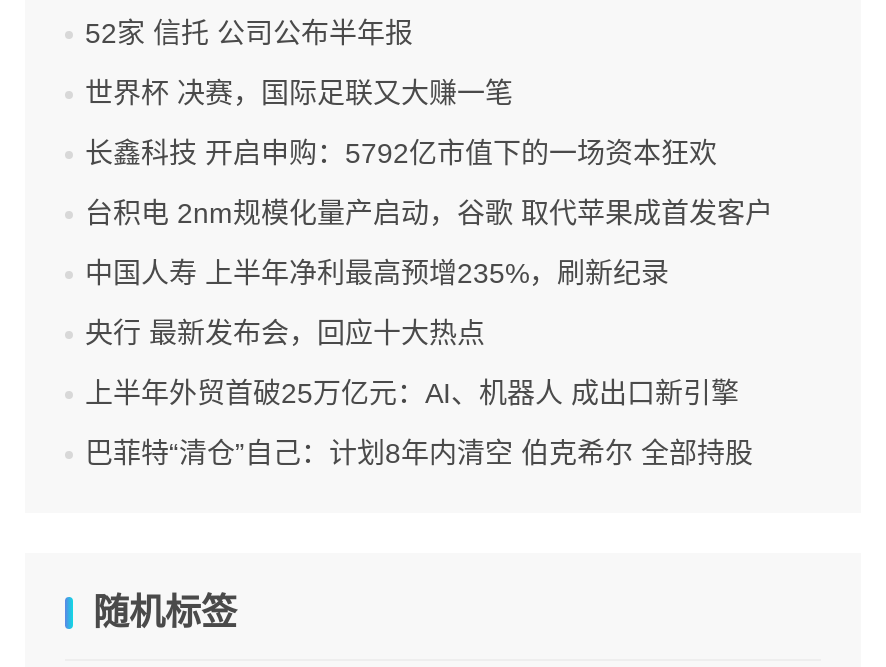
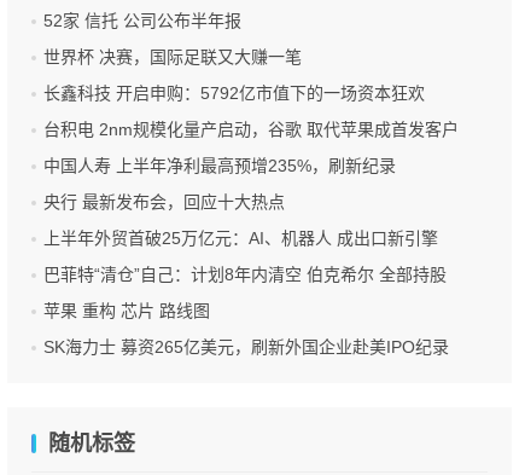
none -> [43,301,449,357] 苹果 重构 芯片 路线图 | SK海力士 募资265亿美元，刷新外国企业赴美IPO纪录

